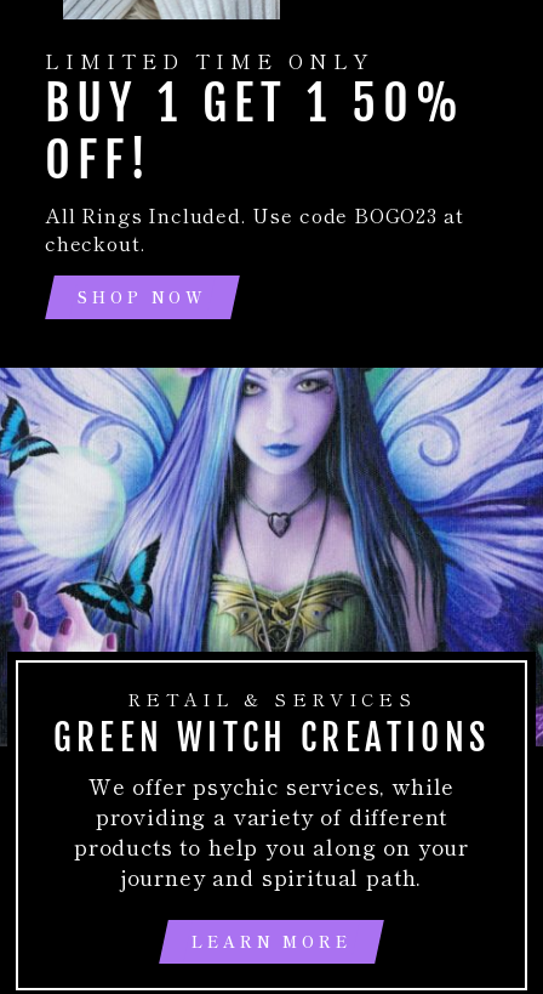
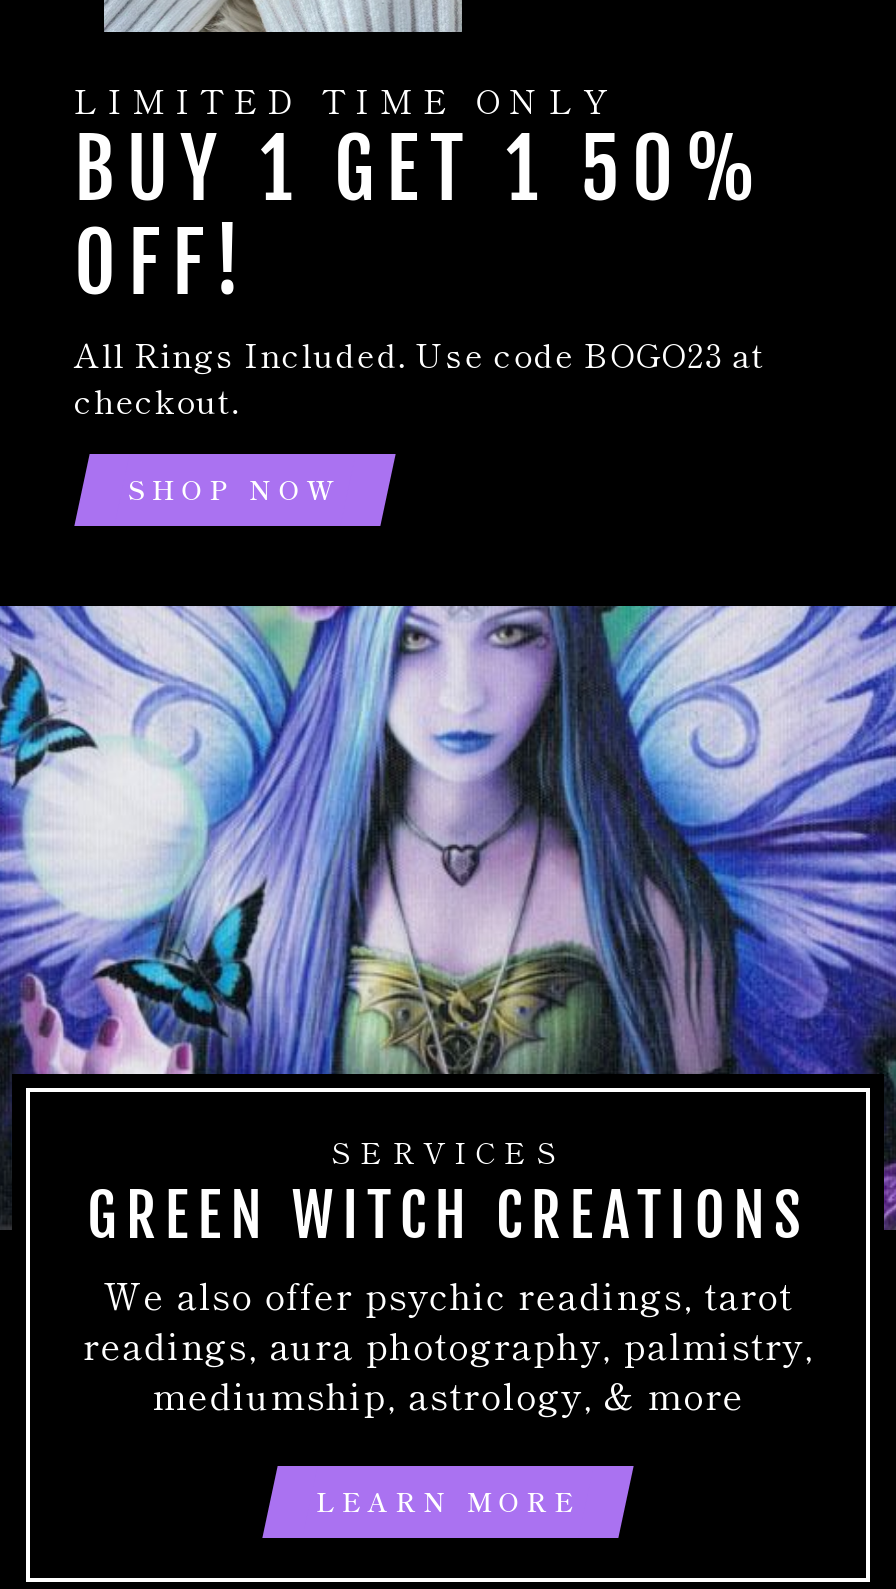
[127,686,416,711] RETAIL & SERVICES -> [331,1130,565,1172] SERVICES
[74,770,469,892] We offer psychic services, while | providing a variety of different | products to help you along on your | journey and spiritual path. -> [83,1268,813,1420] We also offer psychic readings, tarot | readings, aura photography, palmistry, | mediumship, astrology, & more

